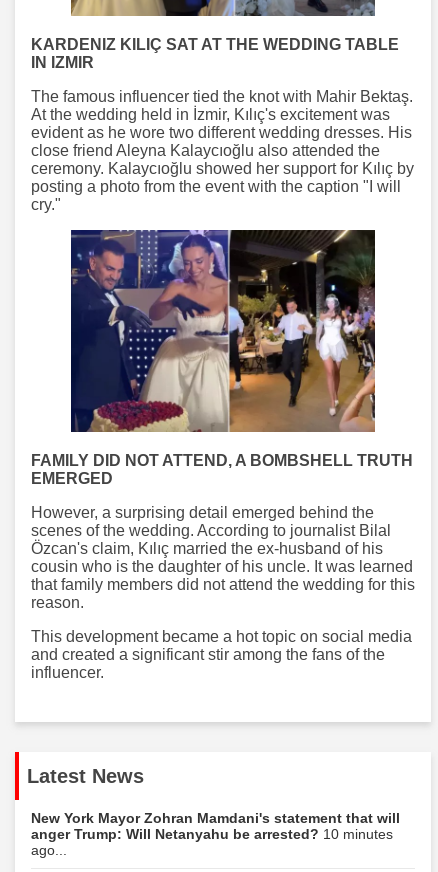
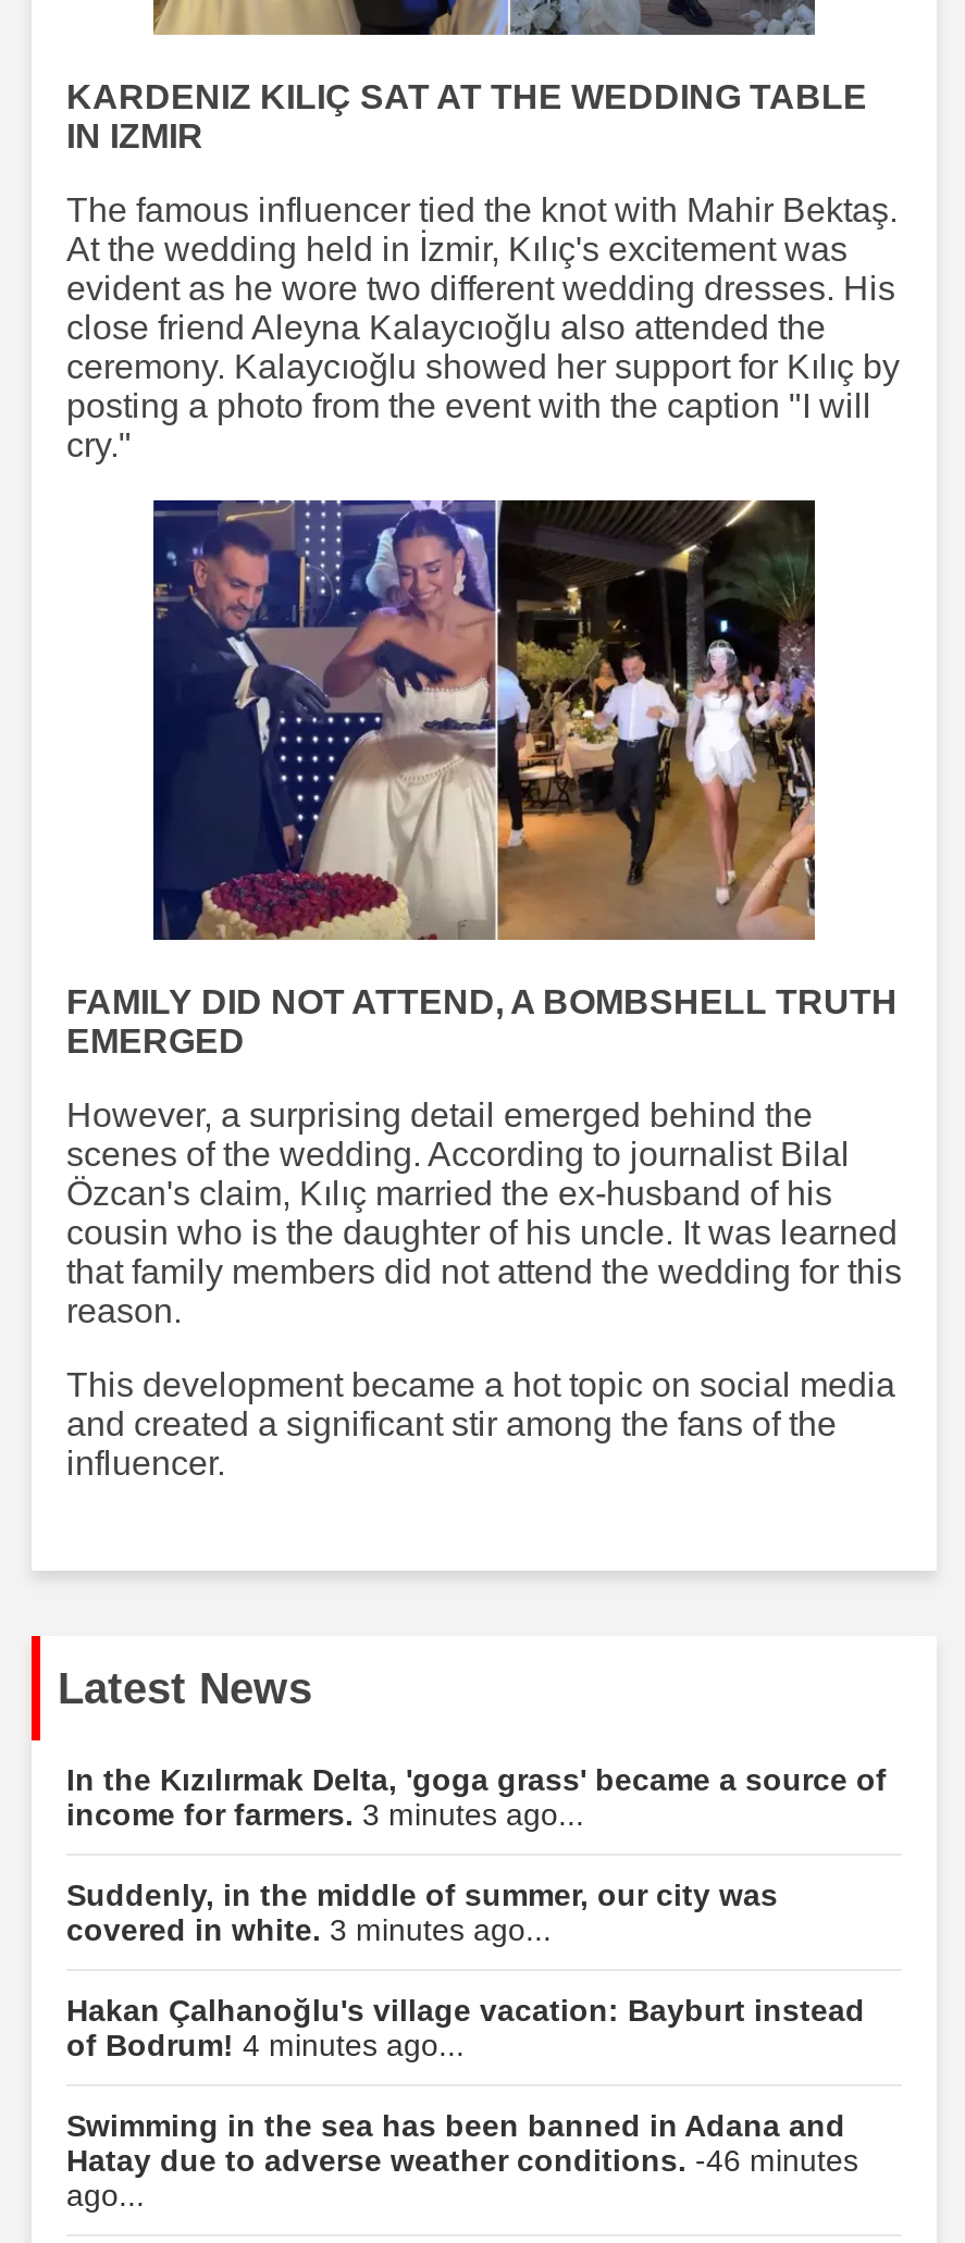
[31,810,400,842] New York Mayor Zohran Mamdani's statement that will | anger Trump: Will Netanyahu be arrested? 10 minutes -> [66,1762,887,2178] In the Kızılırmak Delta, 'goga grass' became a source of | income for farmers. 3 minutes ago... | Suddenly, in the middle of summer, our city was | covered in white. 3 minutes ago... | Hakan Çalhanoğlu's village vacation: Bayburt instead | of Bodrum! 4 minutes ago... | Swimming in the sea has been banned in Adana and | Hatay due to adverse weather conditions. -46 minutes

